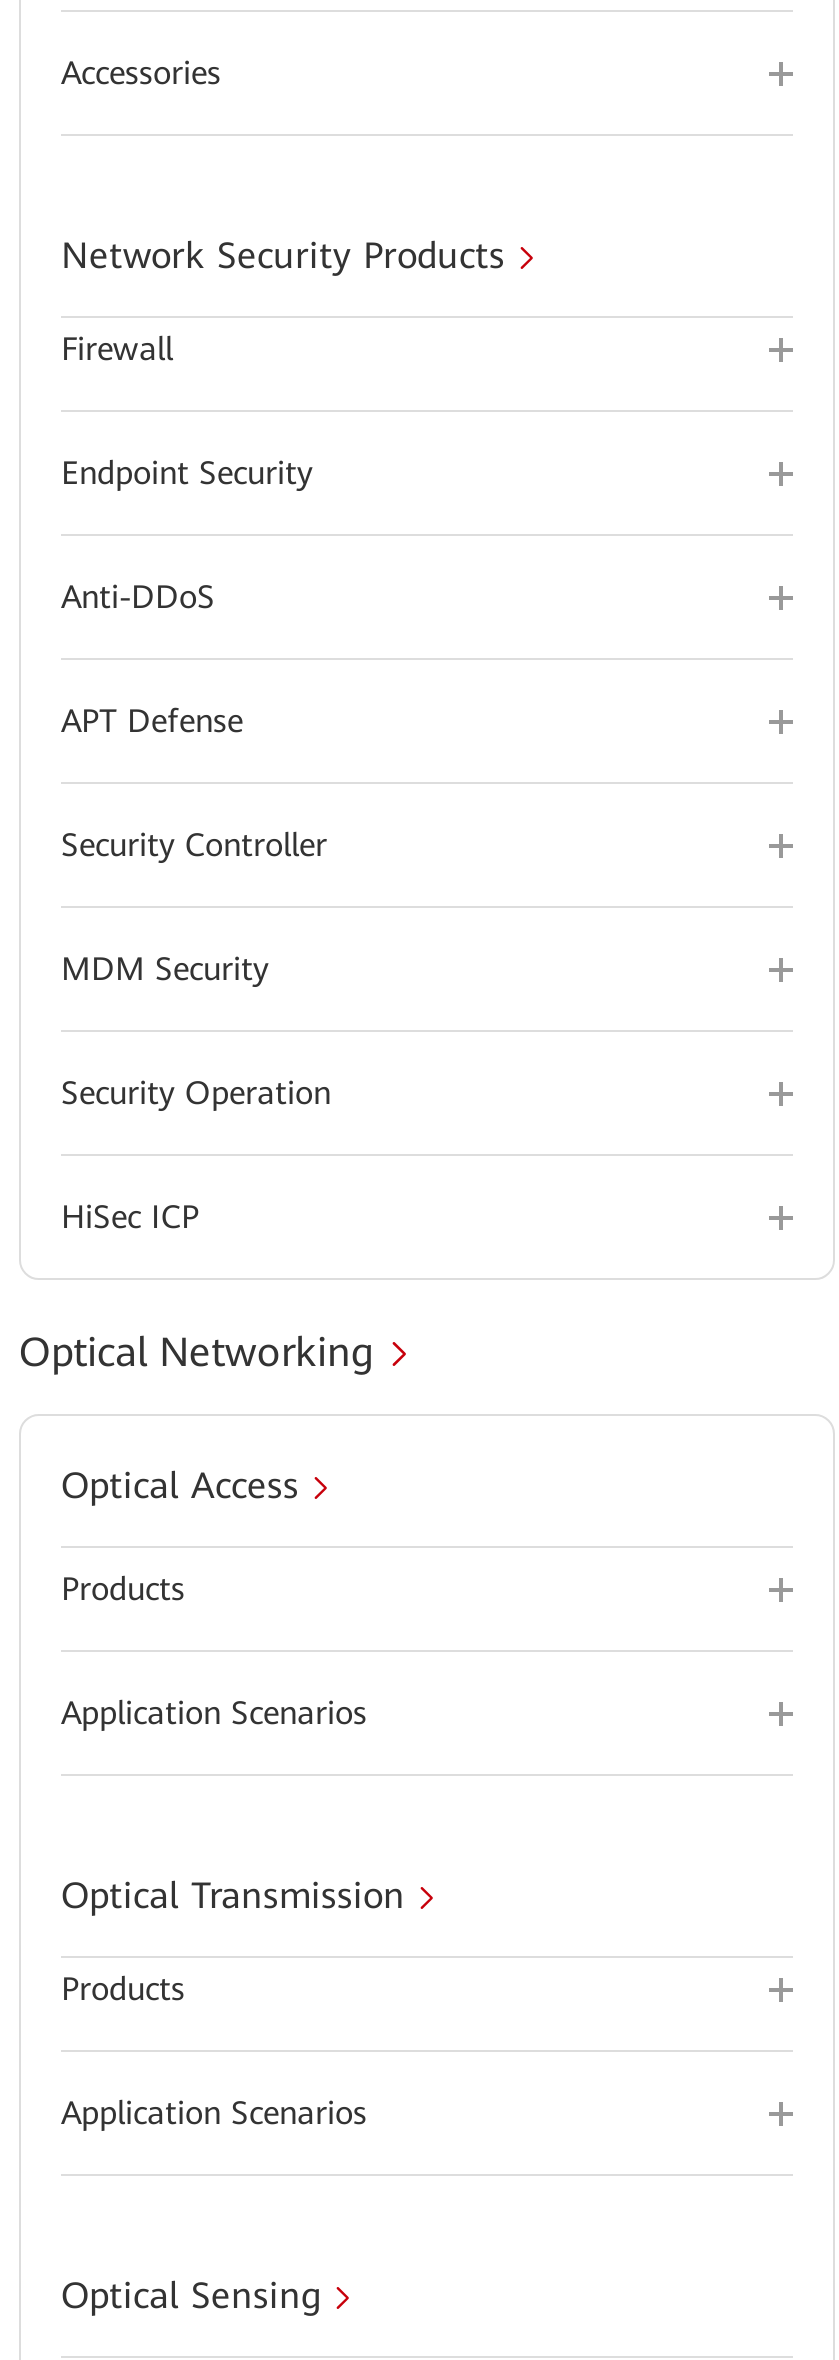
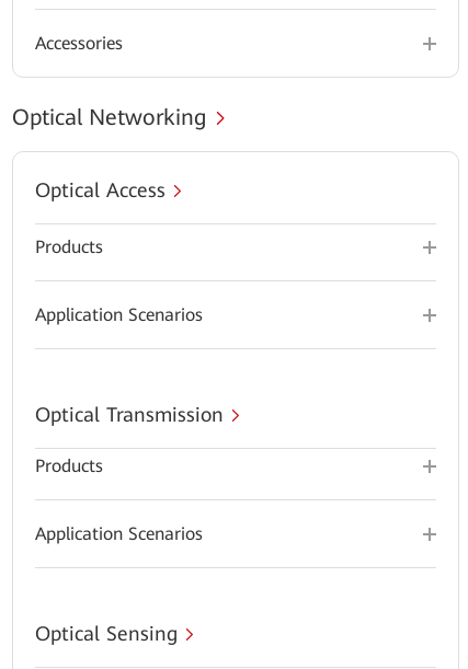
[61,234,505,1236] Network Security Products | Firewall | Endpoint Security | Anti-DDoS | APT Defense | Security Controller | MDM Security | Security Operation | HiSec ICP -> none

